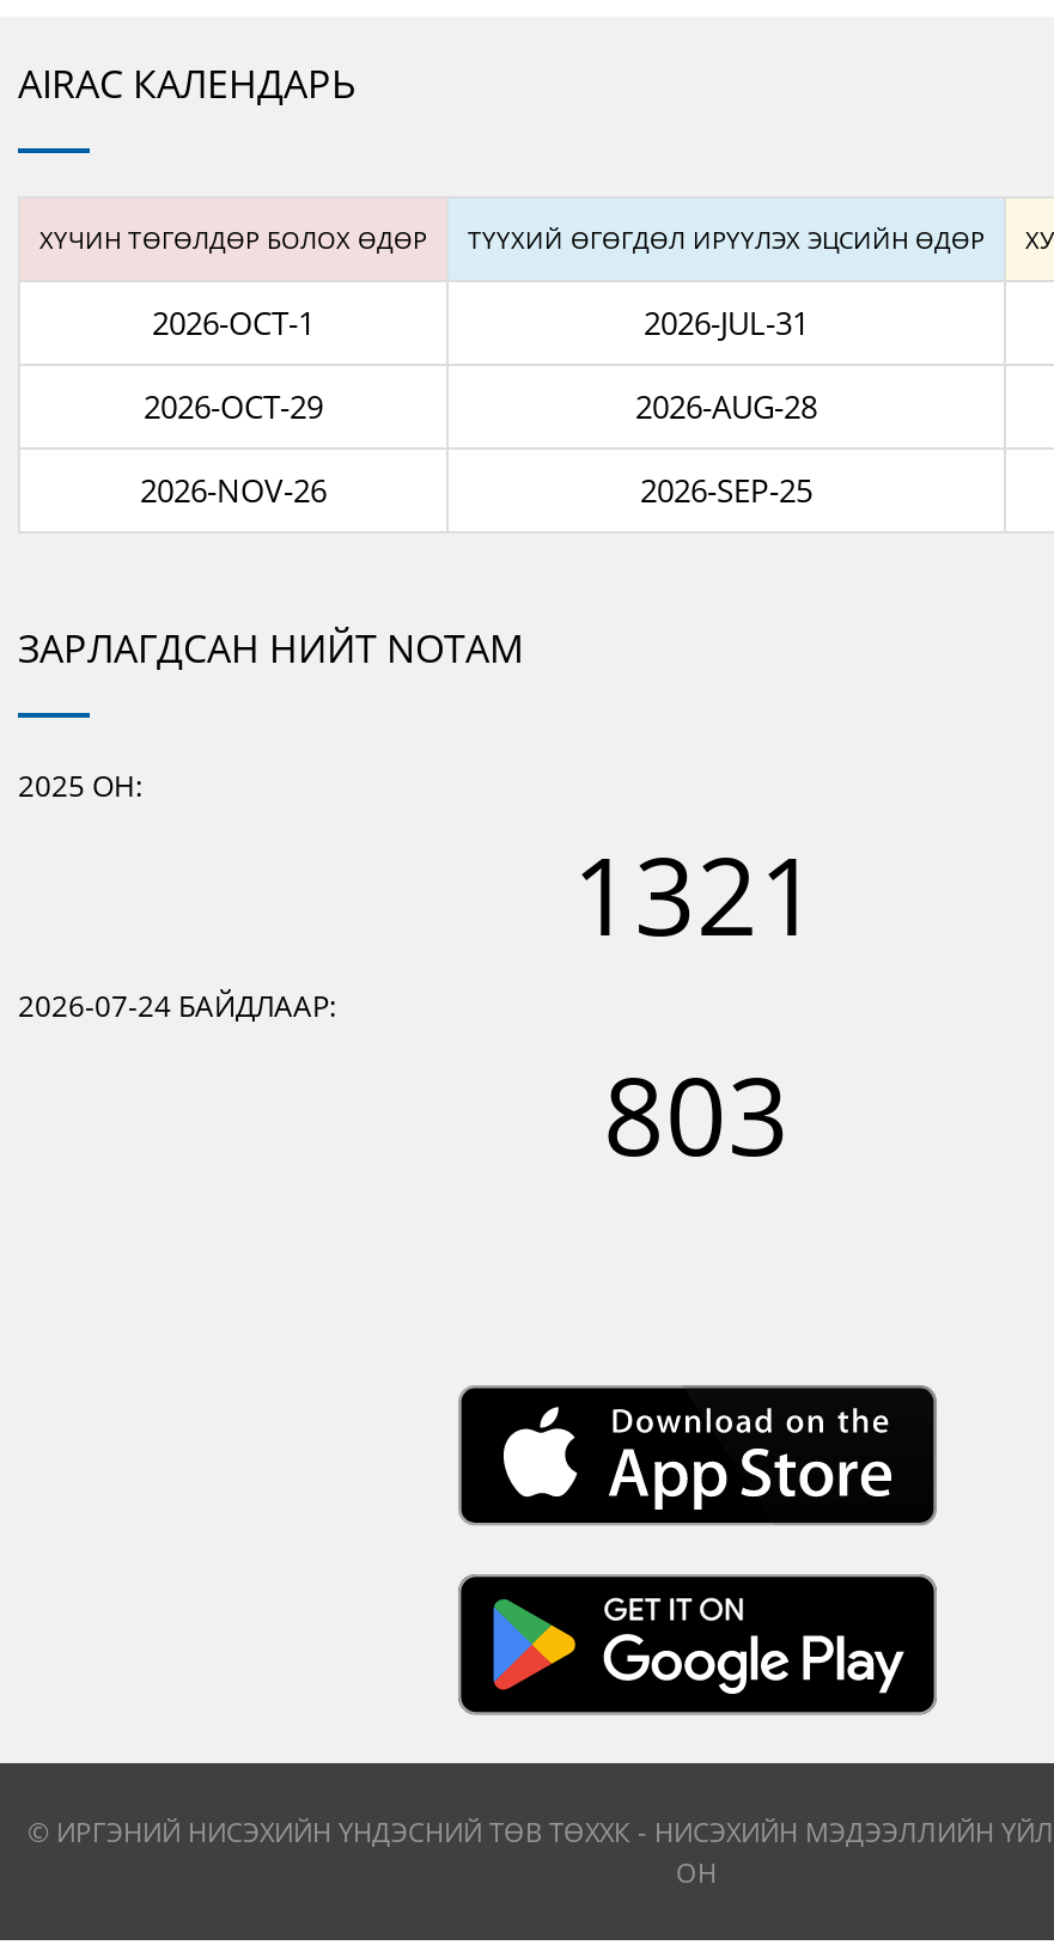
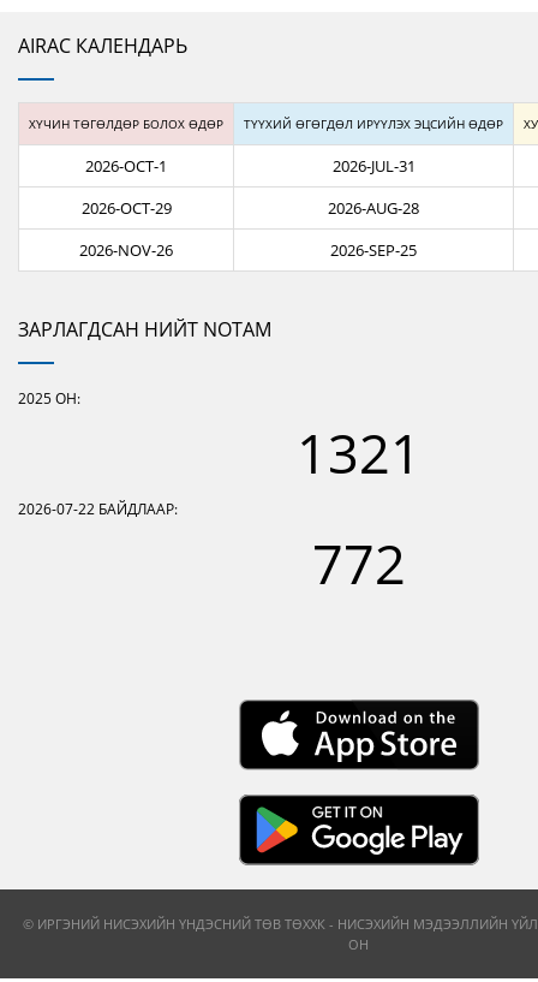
[18,986,336,1027] 2026-07-24 БАЙДЛААР: -> [18,499,178,519] 2026-07-22 БАЙДЛААР:
[603,1041,790,1187] 803 -> [312,527,405,600] 772

